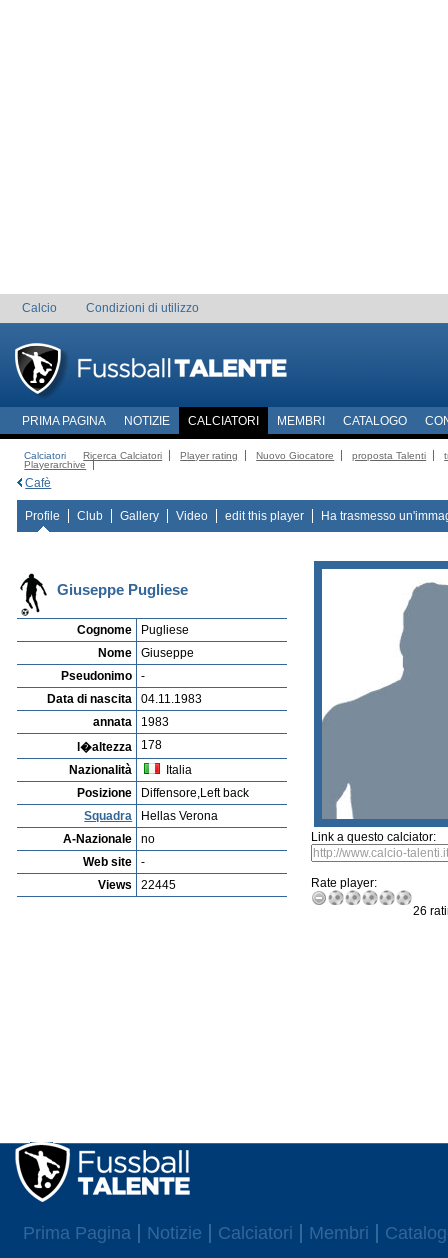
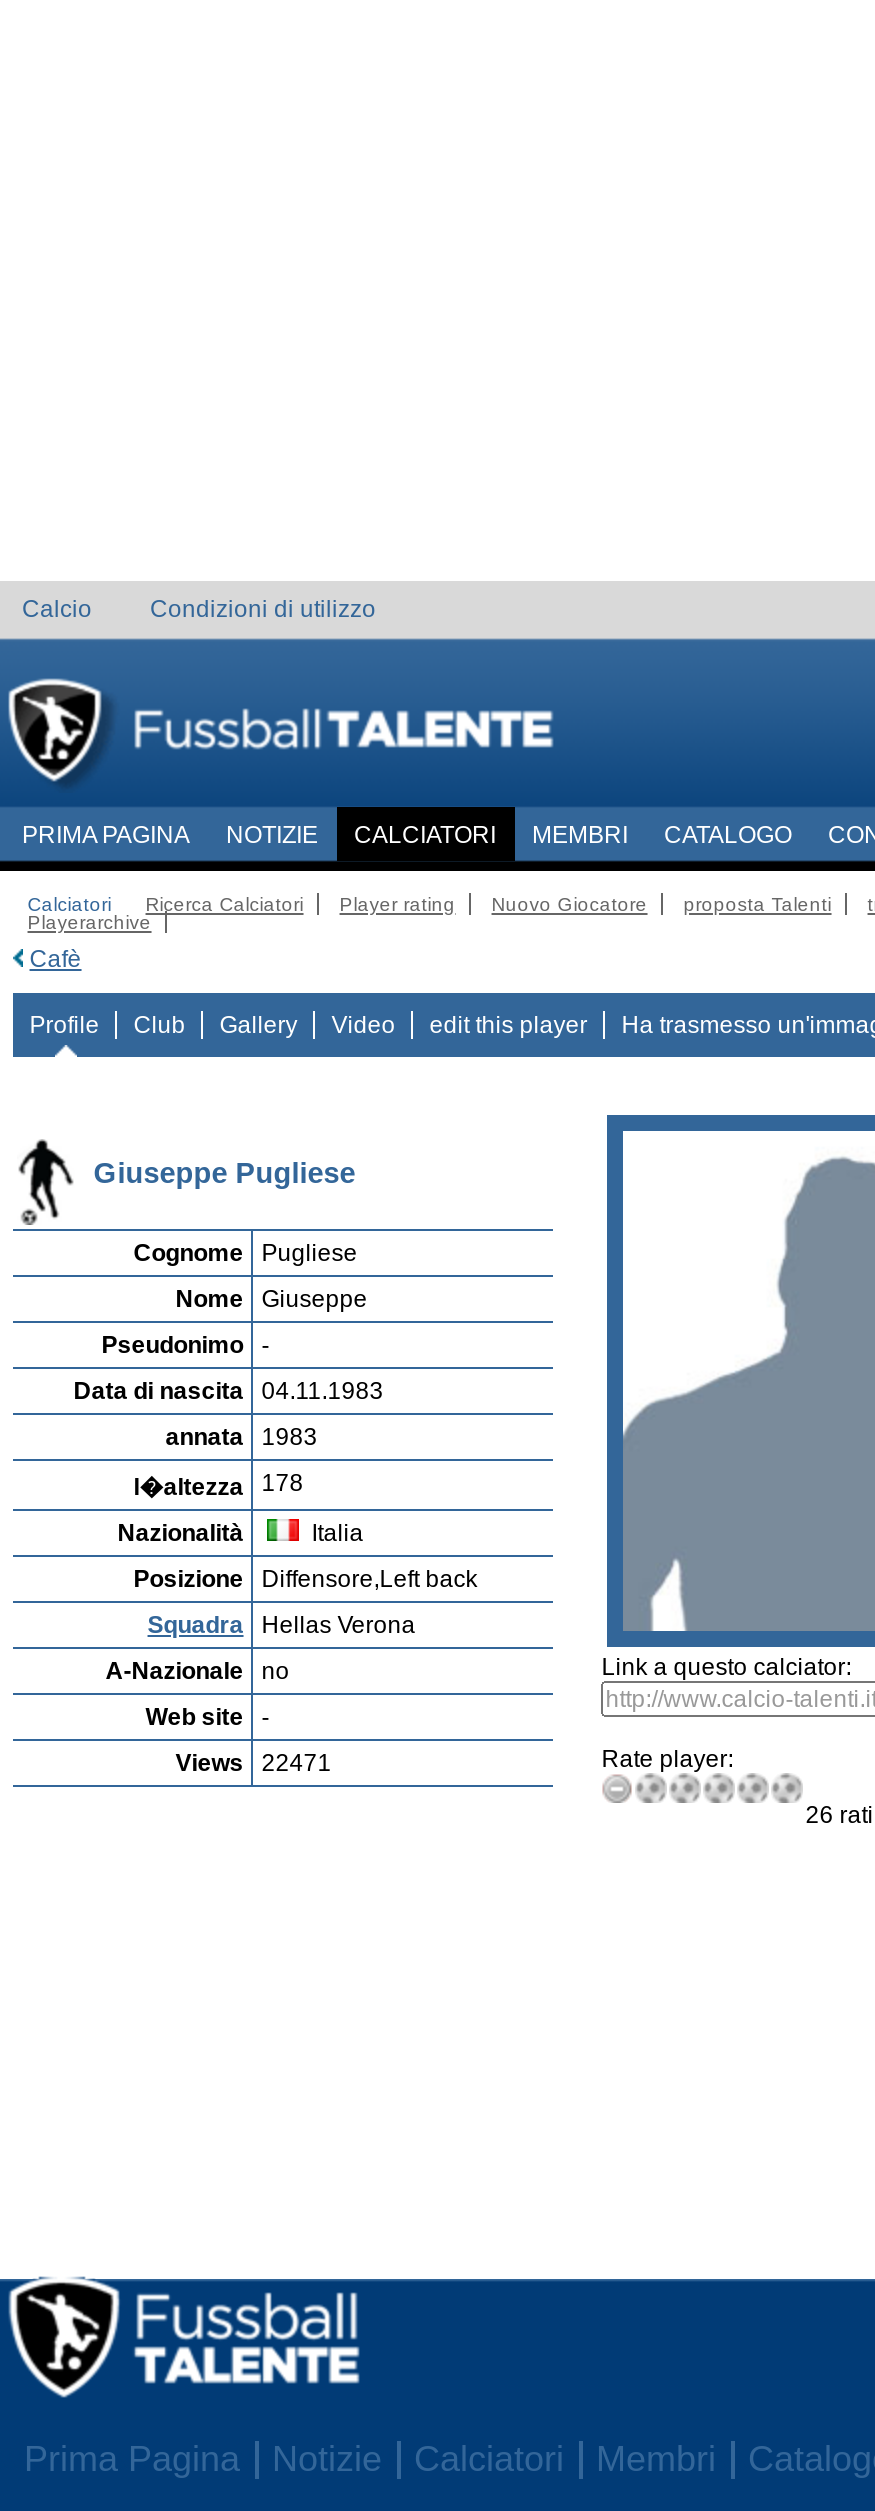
[98,878,176,892] Views 22445 -> [176,1749,332,1777] Views 22471

